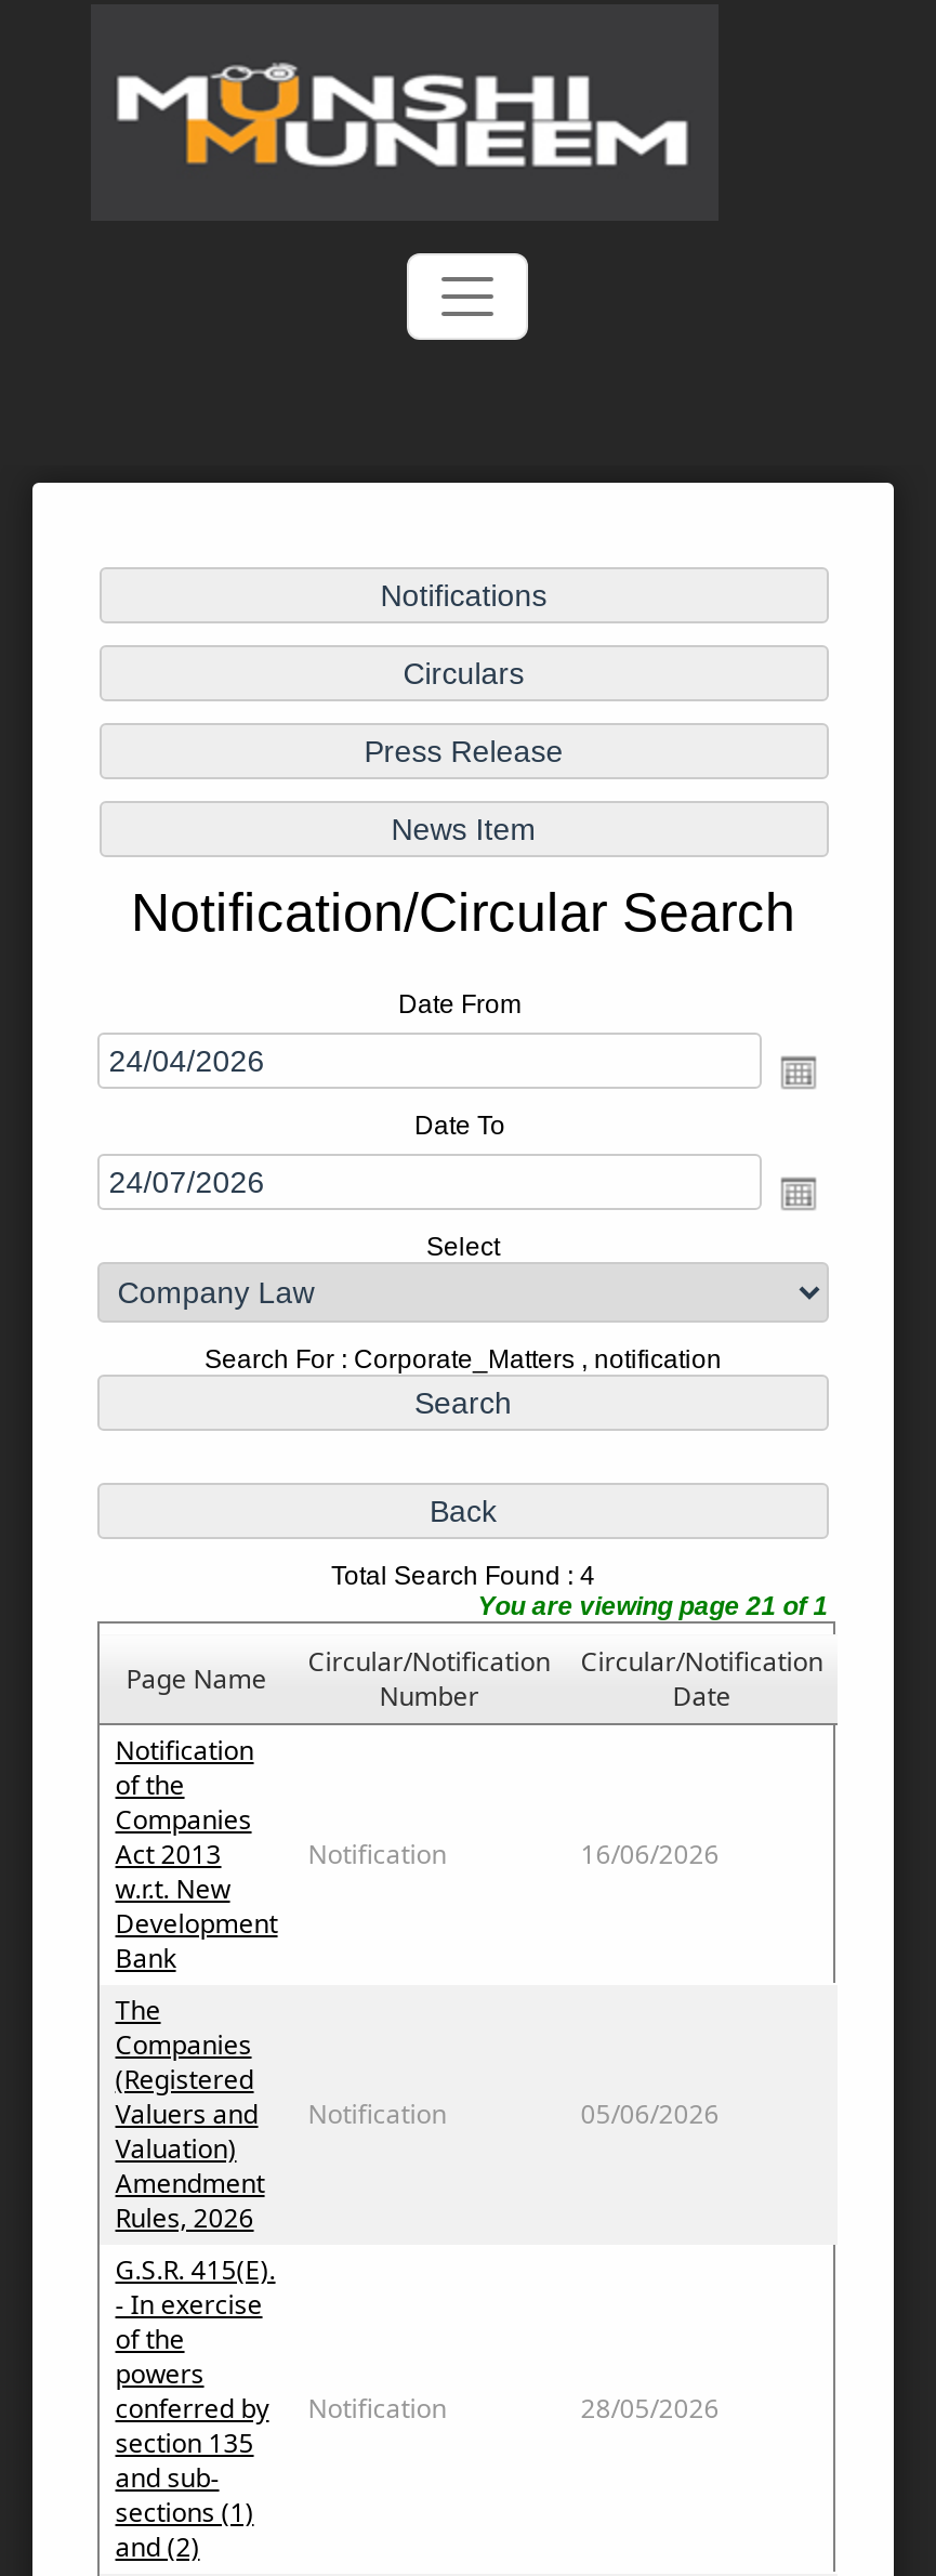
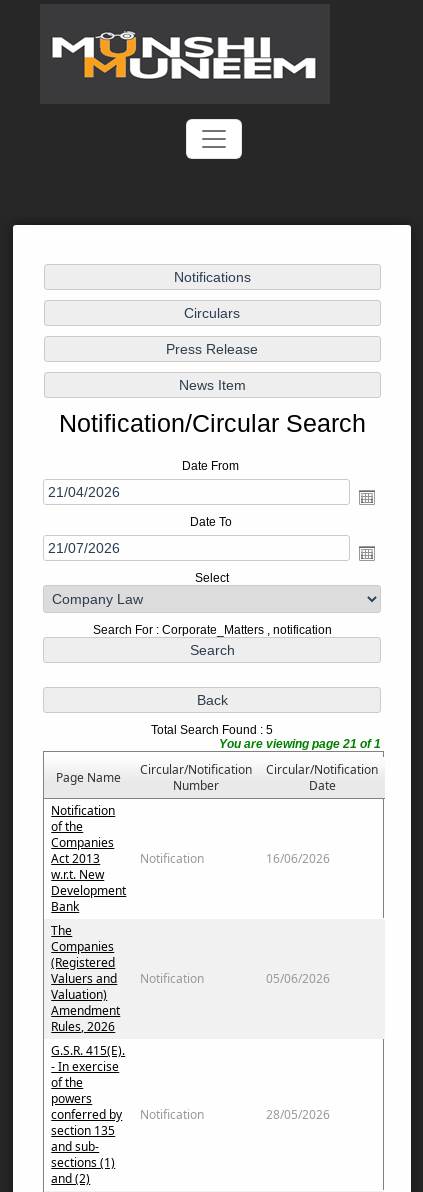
[331,1561,595,1591] Total Search Found : 4 -> [151,723,273,737] Total Search Found : 5

